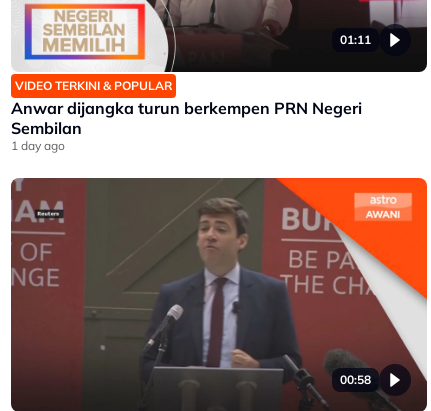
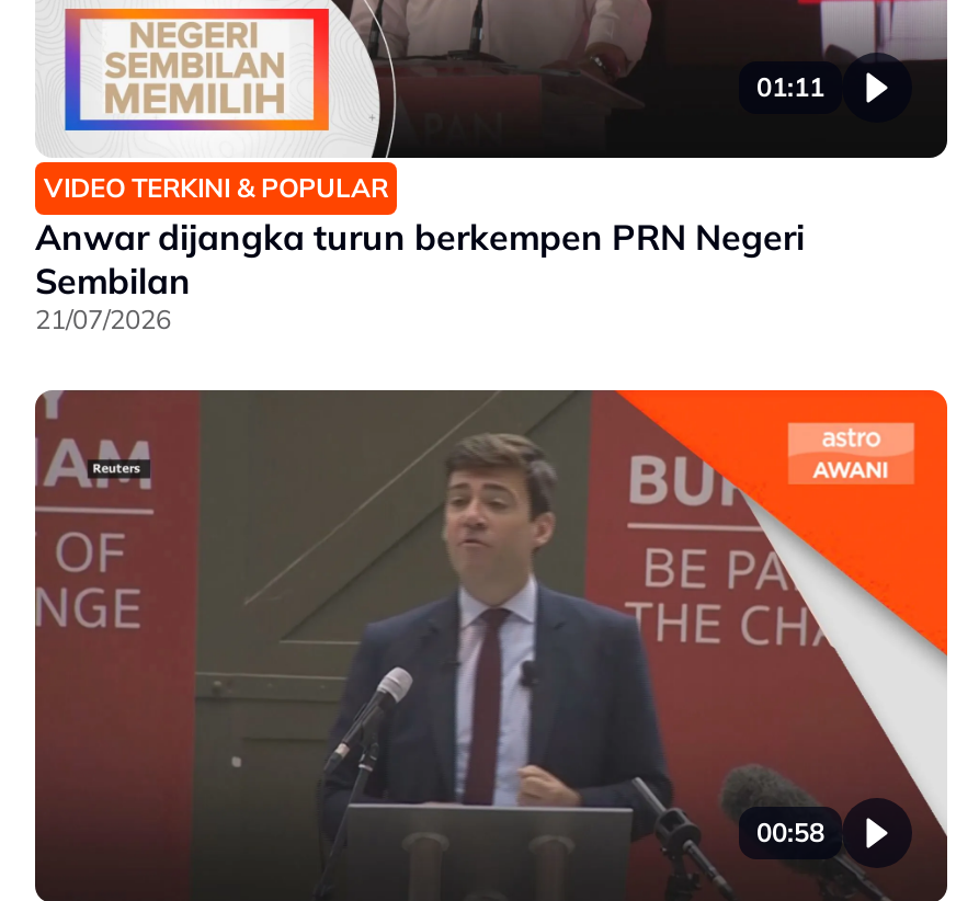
[11,138,65,153] 1 day ago -> [35,303,171,336] 21/07/2026

